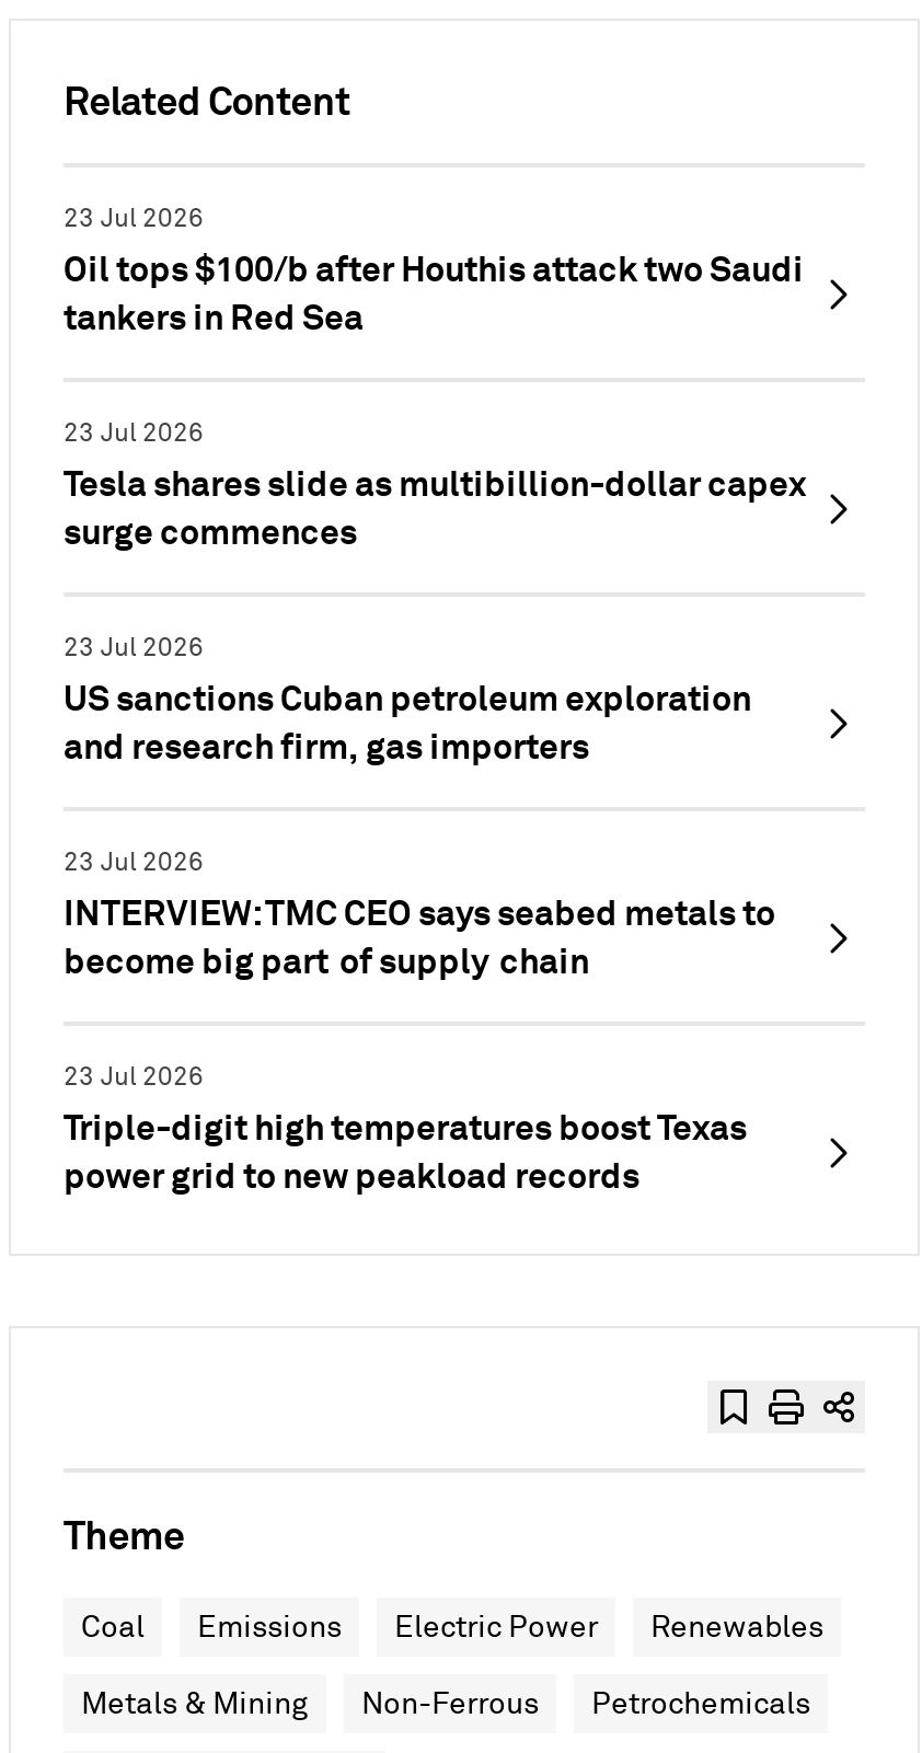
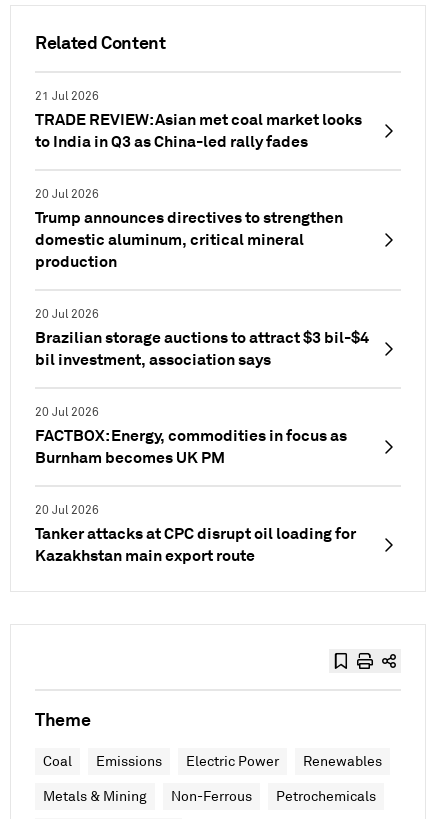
[64,203,804,341] 23 Jul 2026 | Oil tops $100/b after Houthis attack two Saudi | tankers in Red Sea -> [35,89,362,152] 21 Jul 2026 | TRADE REVIEW: Asian met coal market looks | to India in Q3 as China-led rally fades
[64,417,806,555] 23 Jul 2026 | Tesla shares slide as multibillion-dollar capex | surge commences -> [35,187,343,272] 20 Jul 2026 | Trump announces directives to strengthen | domestic aluminum, critical mineral | production
[64,632,751,770] 23 Jul 2026 | US sanctions Cuban petroleum exploration | and research firm, gas importers -> [35,307,369,370] 20 Jul 2026 | Brazilian storage auctions to attract $3 bil-$4 | bil investment, association says
[64,846,775,984] 23 Jul 2026 | INTERVIEW: TMC CEO says seabed metals to | become big part of supply chain -> [35,405,347,468] 20 Jul 2026 | FACTBOX: Energy, commodities in focus as | Burnham becomes UK PM
[64,1061,747,1199] 23 Jul 2026 | Triple-digit high temperatures boost Texas | power grid to new peakload records -> [35,503,356,566] 20 Jul 2026 | Tanker attacks at CPC disrupt oil loading for | Kazakhstan main export route

